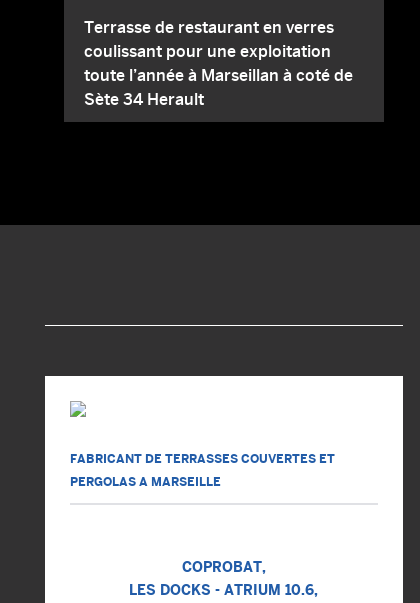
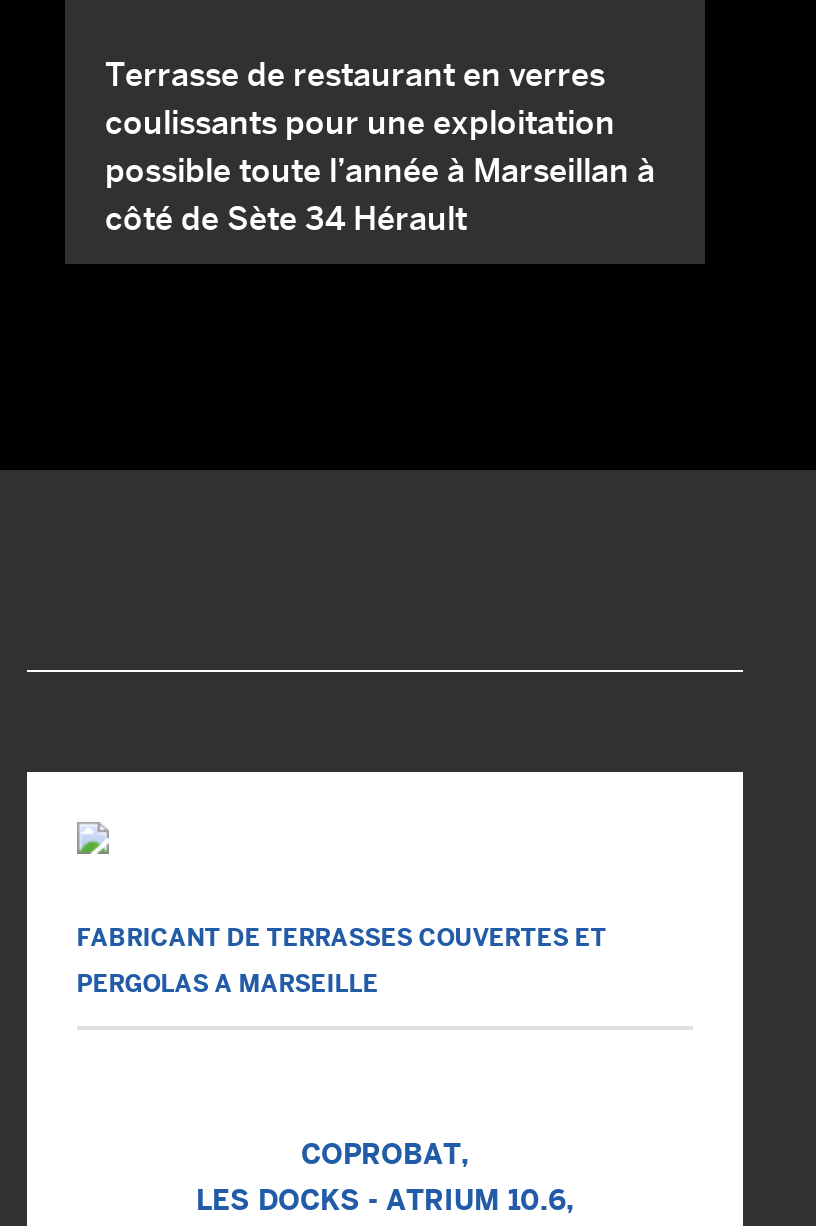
[84,42,353,109] coulissant pour une exploitation | toute l’année à Marseillan à coté de | Sète 34 Herault -> [105,103,655,237] coulissants pour une exploitation | possible toute l’année à Marseillan à | côté de Sète 34 Hérault

